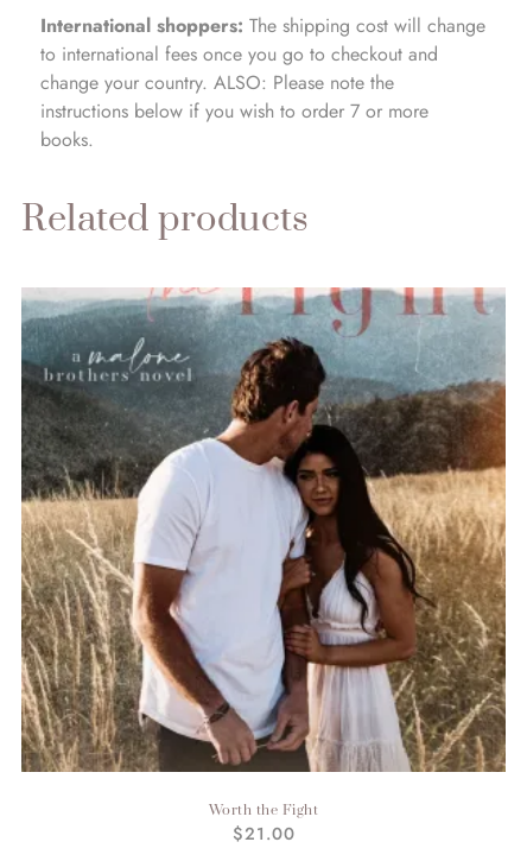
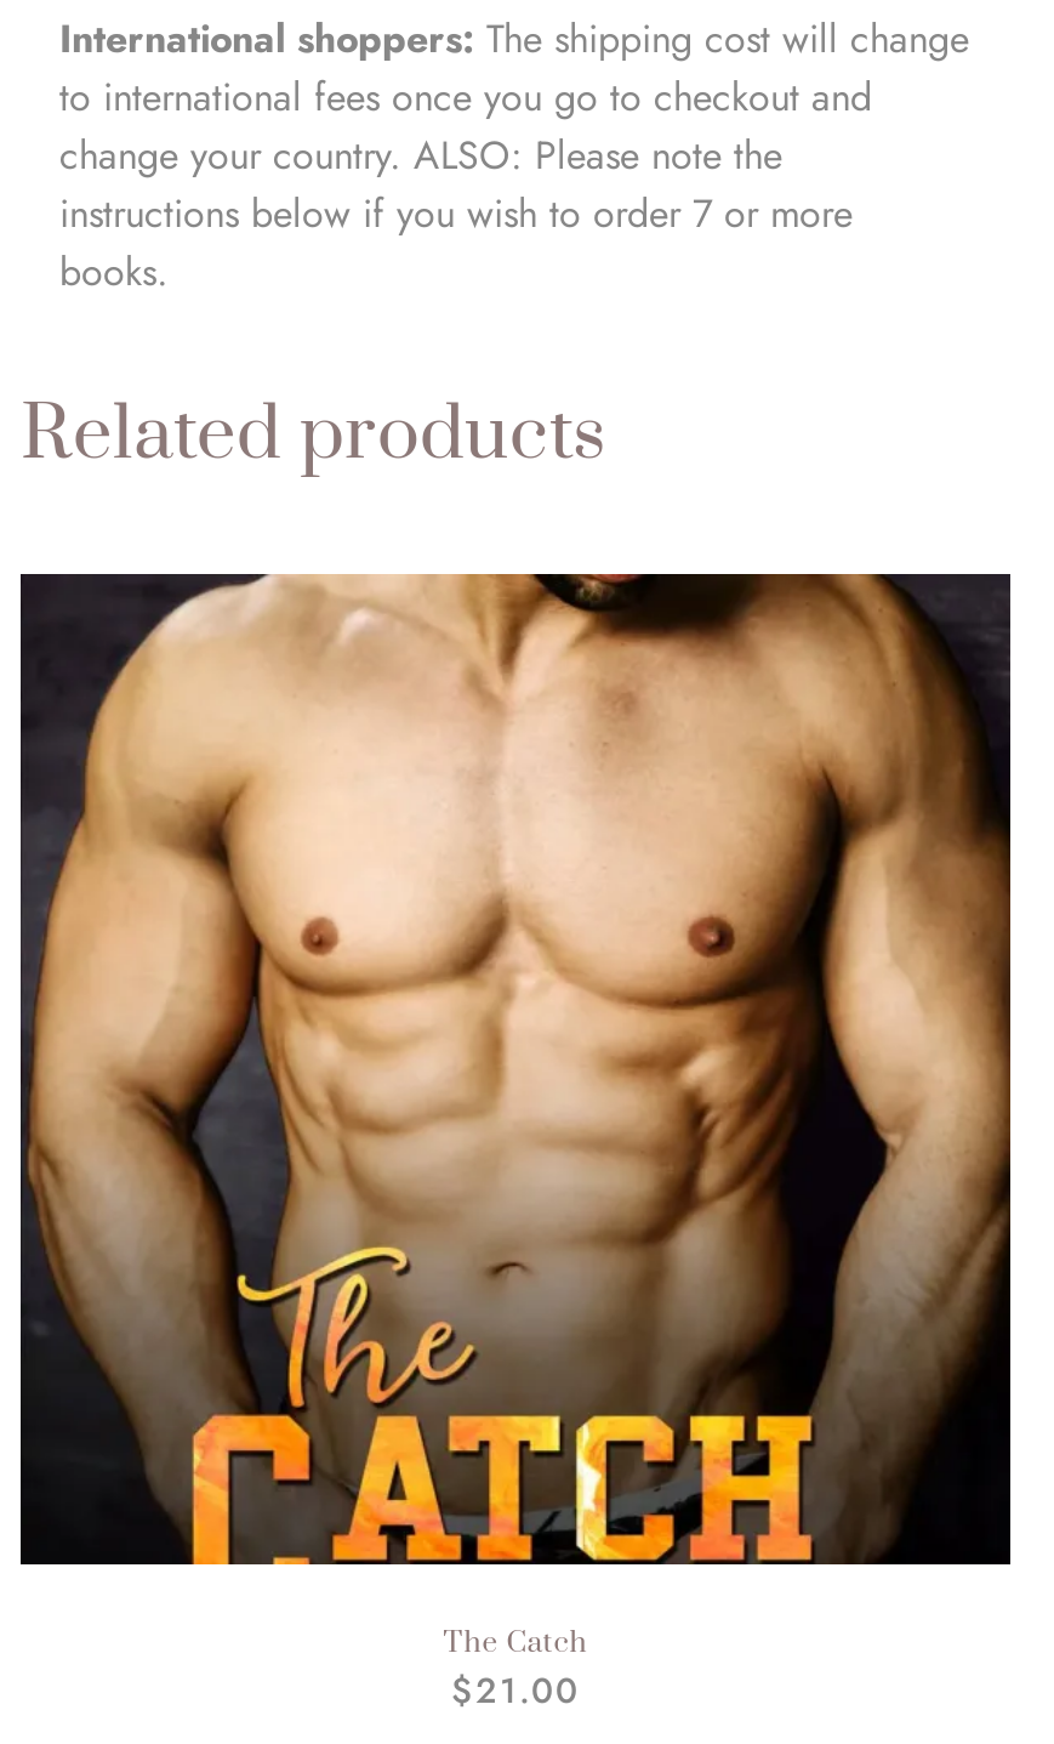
[20,287,507,819] [image] | Worth the Fight -> [18,572,1013,1661] [image] | The Catch

